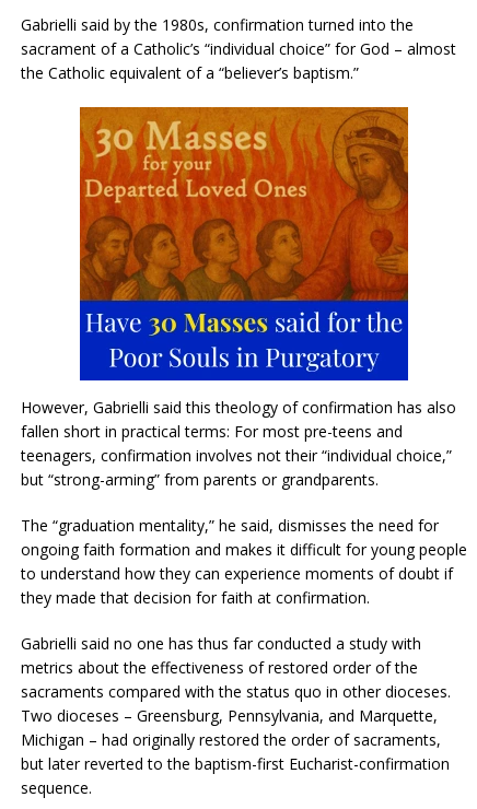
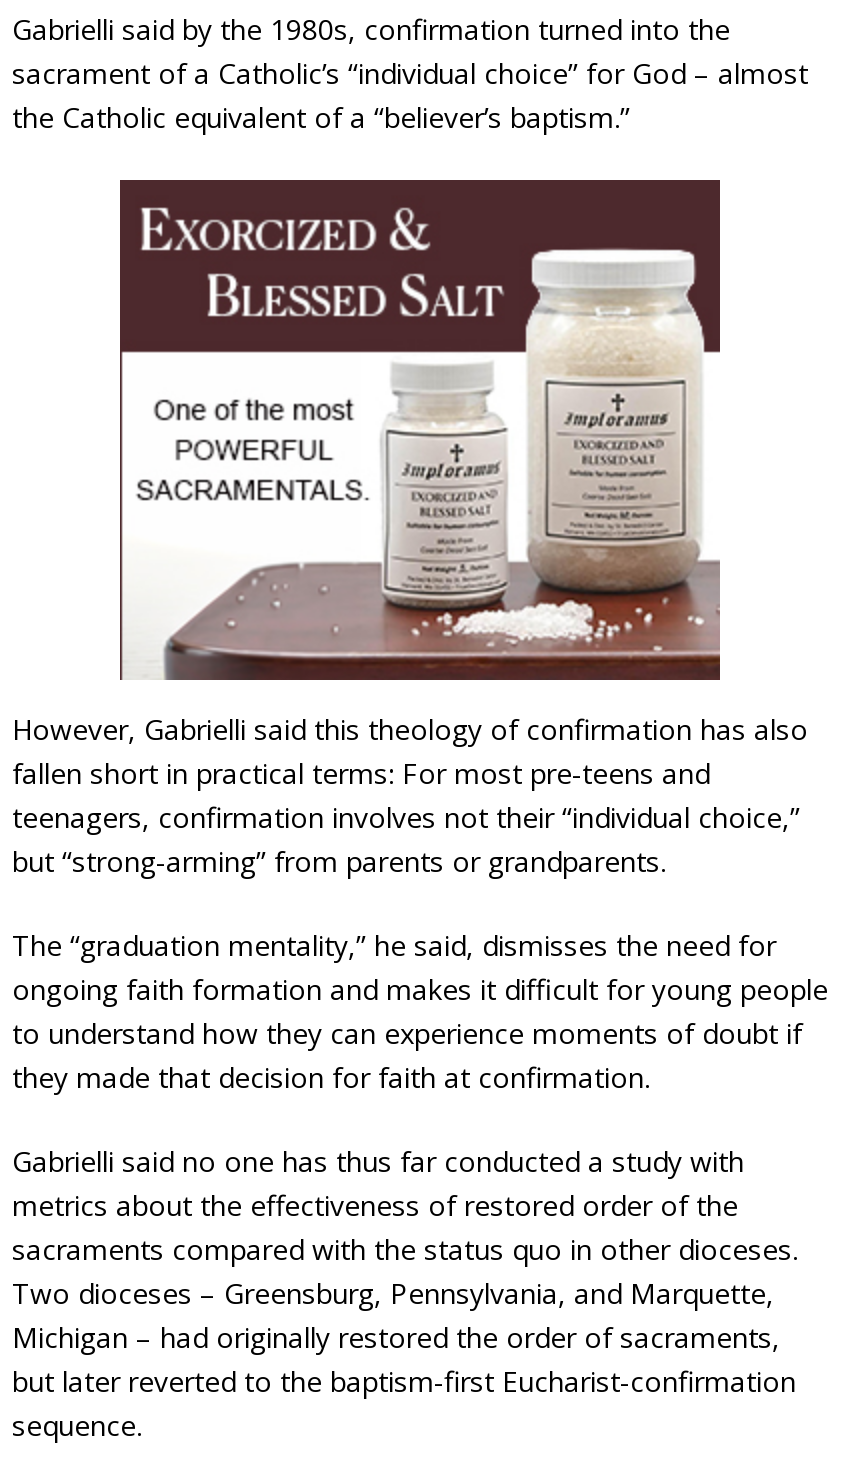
[79,106,409,382] [image] -> [118,178,722,682] [image]

